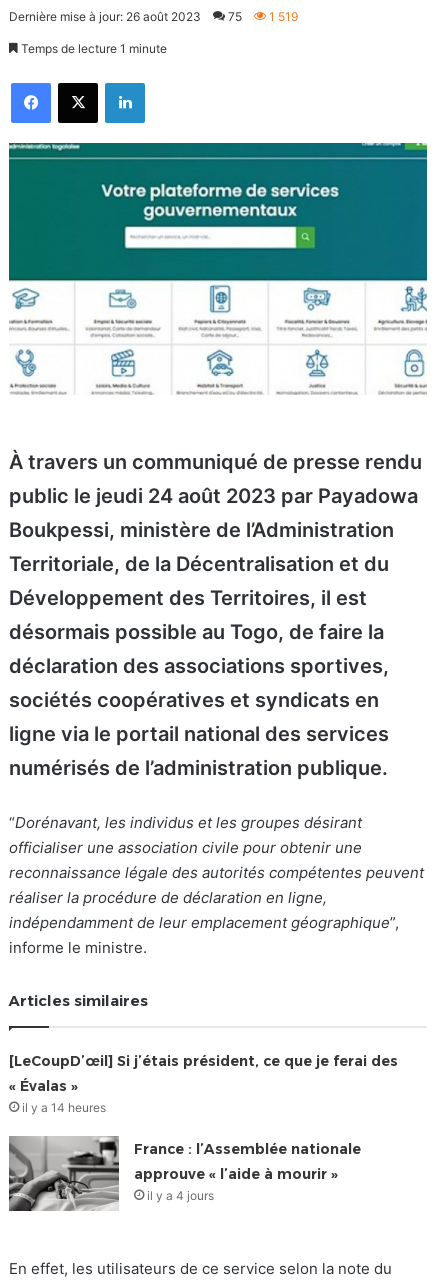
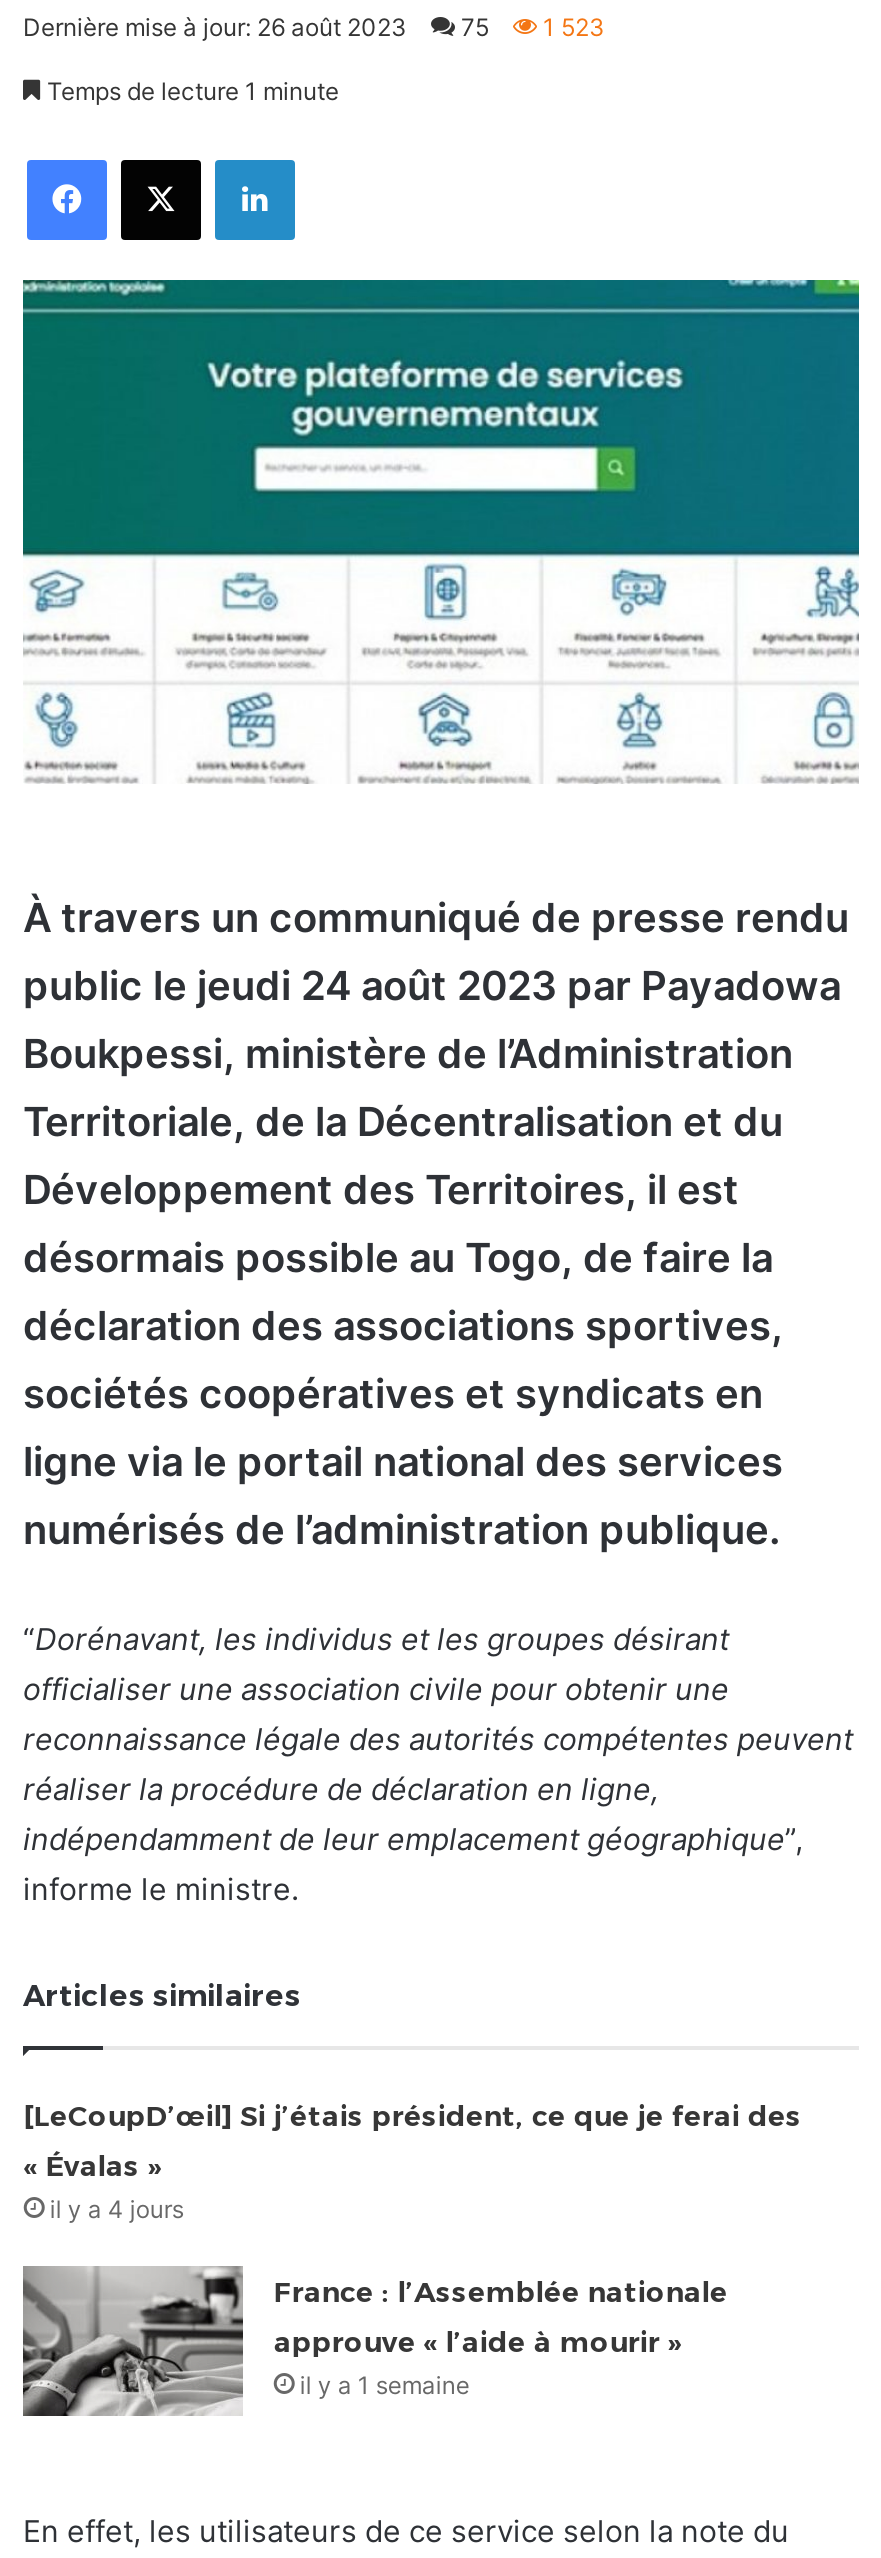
[9,9,298,24] Dernière mise à jour: 26 août 2023 75 1 519 -> [23,13,605,43] Dernière mise à jour: 26 août 2023 75 1 523
[22,1100,106,1115] il y a 14 heures -> [50,2195,184,2225] il y a 4 jours
[147,1188,214,1203] il y a 4 jours -> [300,2371,470,2401] il y a 1 semaine

